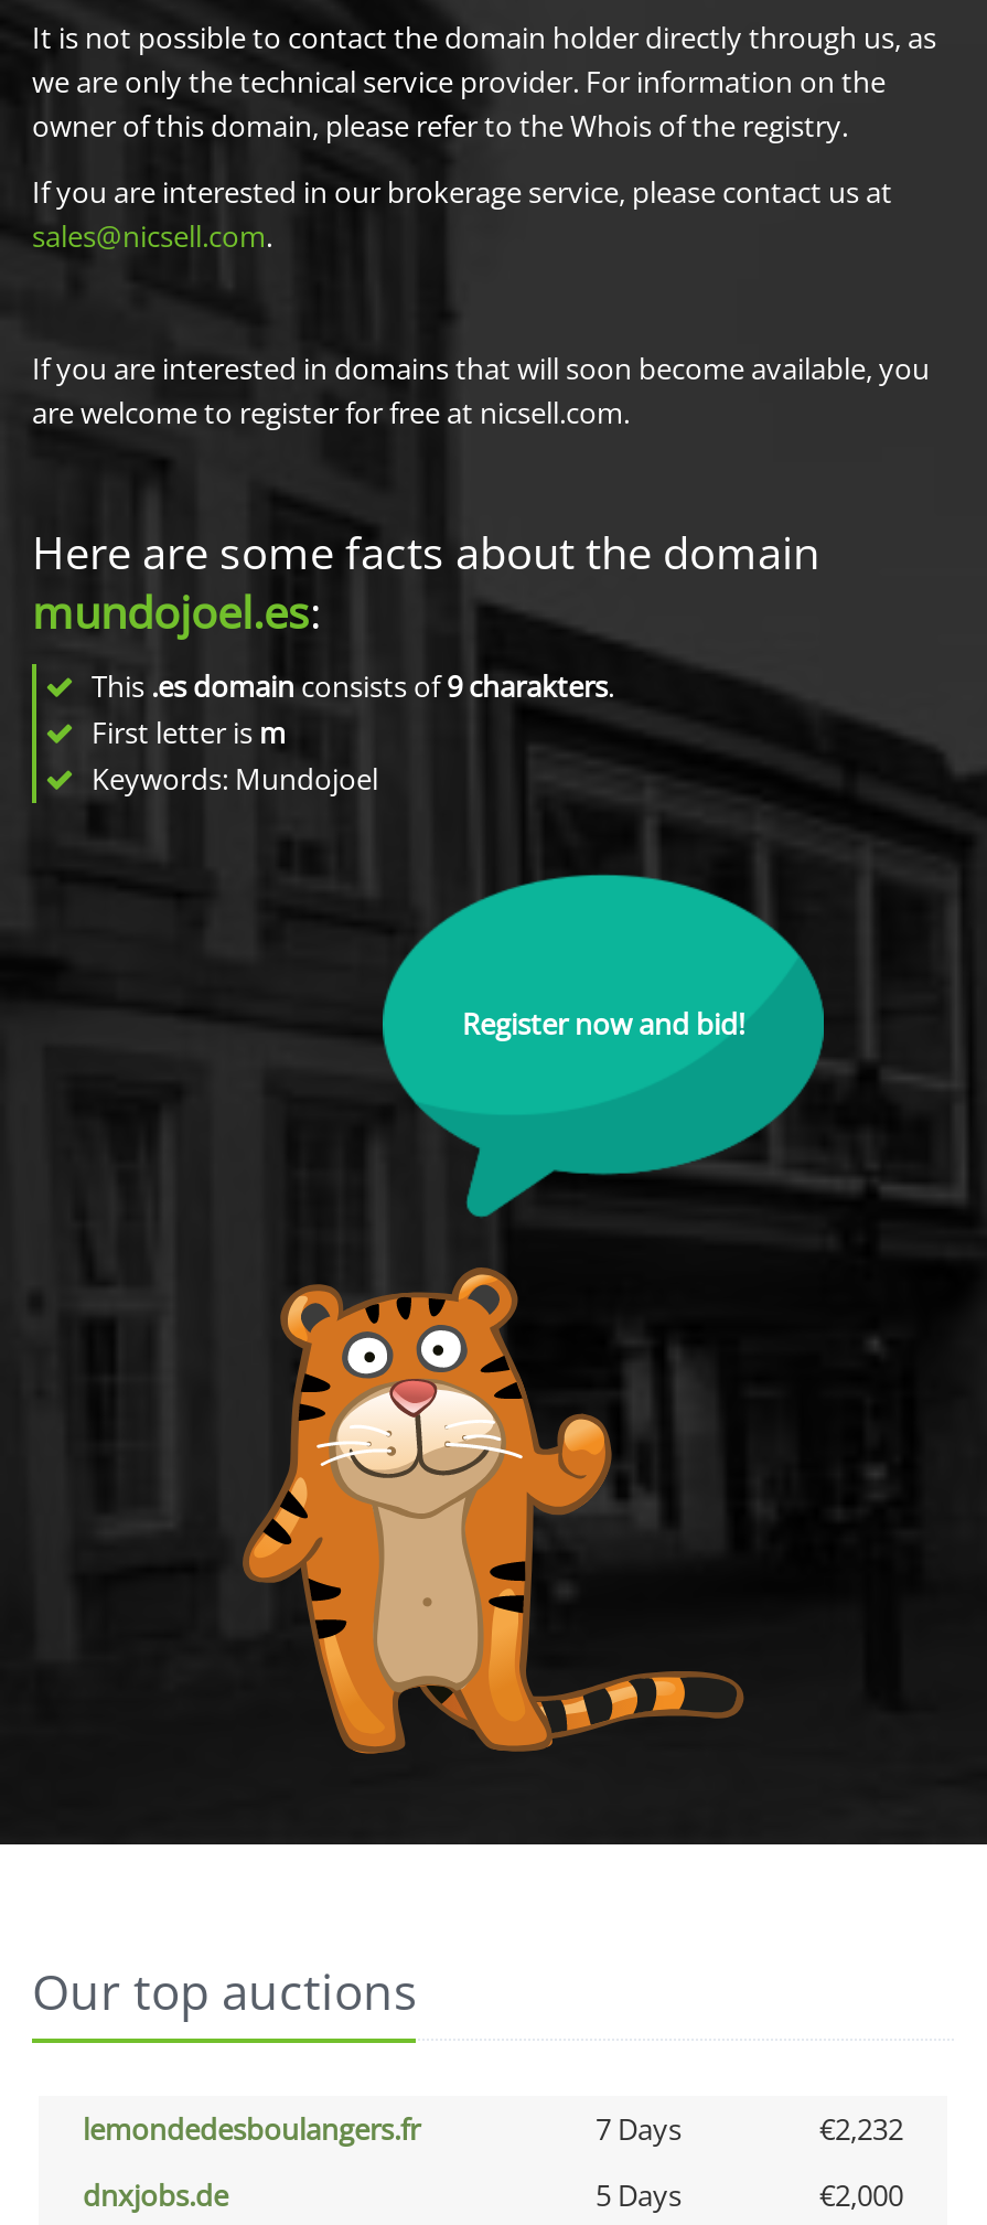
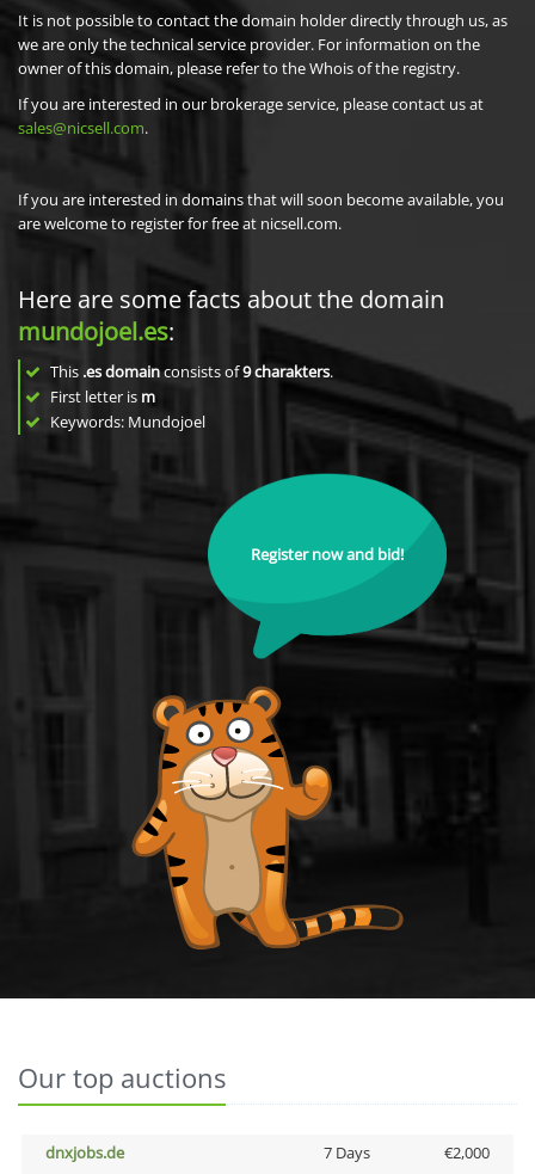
[83,2109,903,2149] lemondedesboulangers.fr | 7 Days | €2,232 -> none
[596,2175,682,2215] 5 Days -> [323,1142,370,1163] 7 Days

